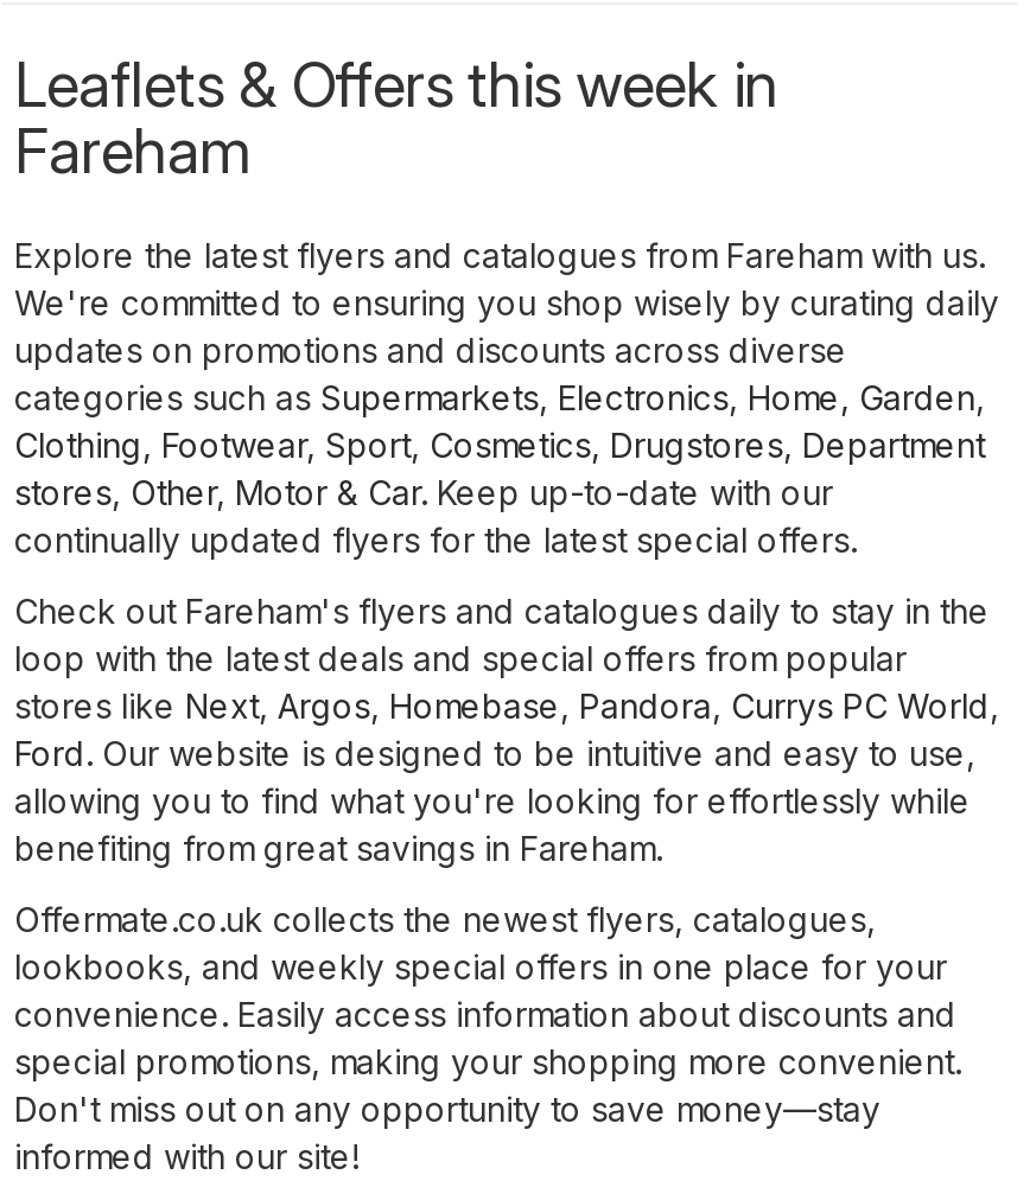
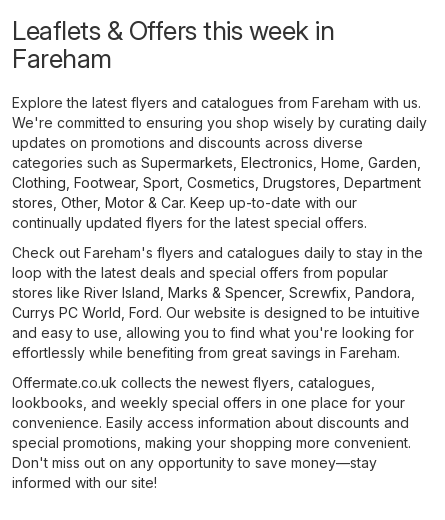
[14,685,999,867] stores like Next, Argos, Homebase, Pandora, Currys PC World, | Ford. Our website is designed to be intuitive and easy to use, | allowing you to find what you're looking for effortlessly while | benefiting from great savings in Fareham. -> [12,284,420,361] stores like River Island, Marks & Spencer, Screwfix, Pandora, | Currys PC World, Ford. Our website is designed to be intuitive | and easy to use, allowing you to find what you're looking for | effortlessly while benefiting from great savings in Fareham.

